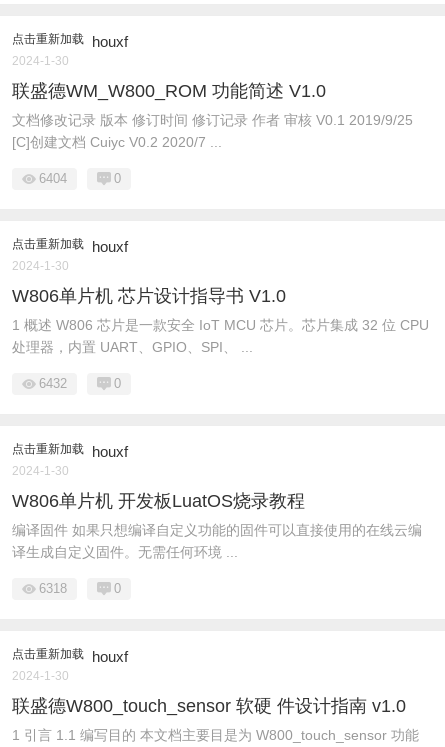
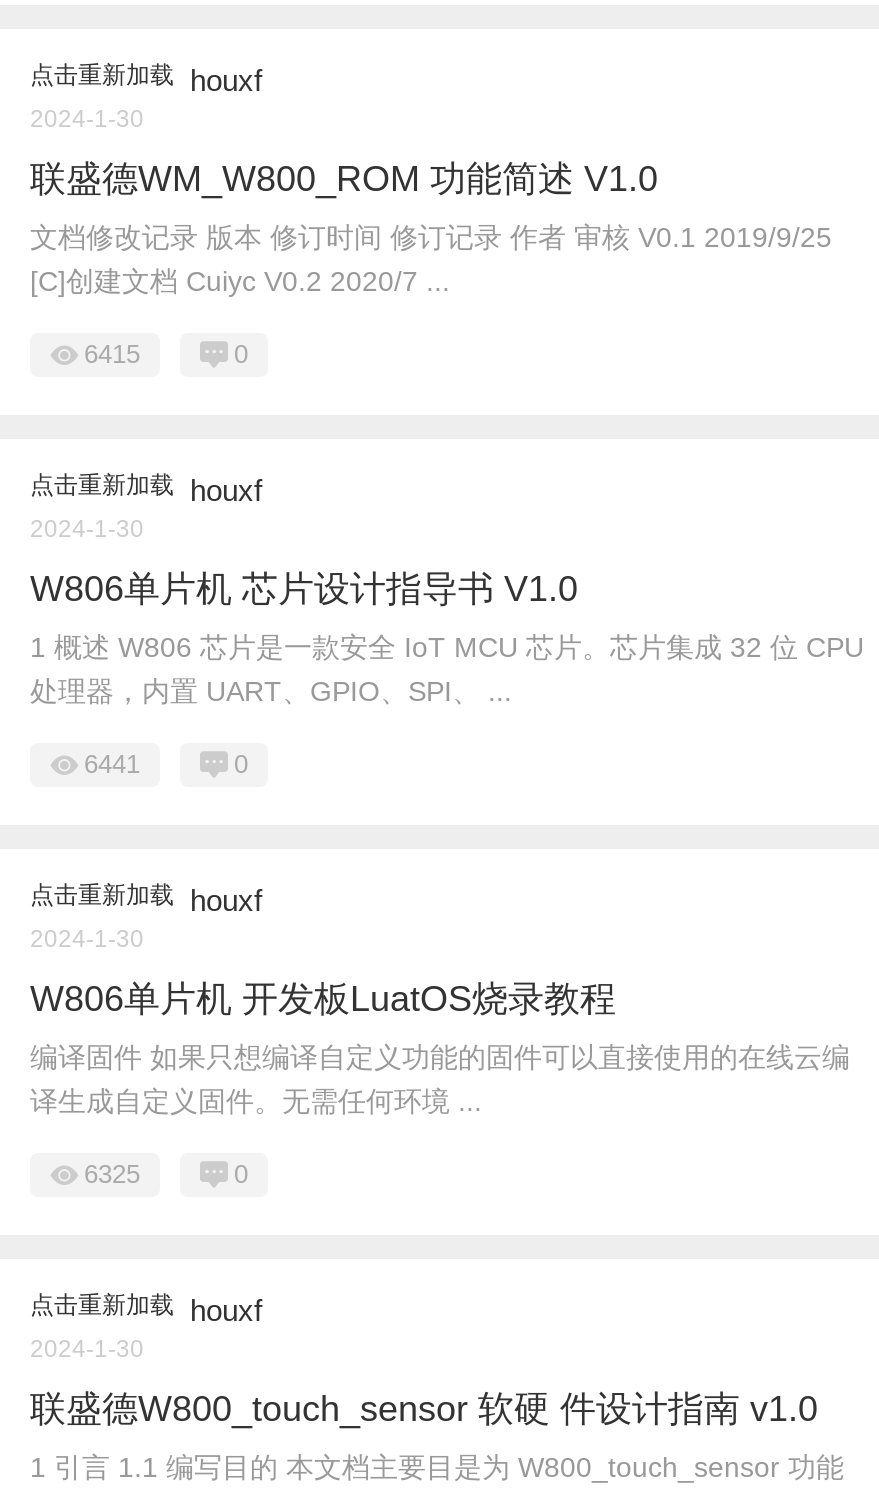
[39,171,67,186] 6404 -> [84,339,140,369] 6415
[39,376,67,391] 6432 -> [84,749,140,779] 6441
[39,581,67,596] 6318 -> [84,1159,140,1189] 6325

